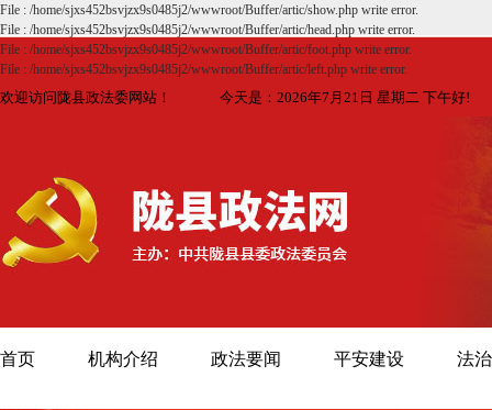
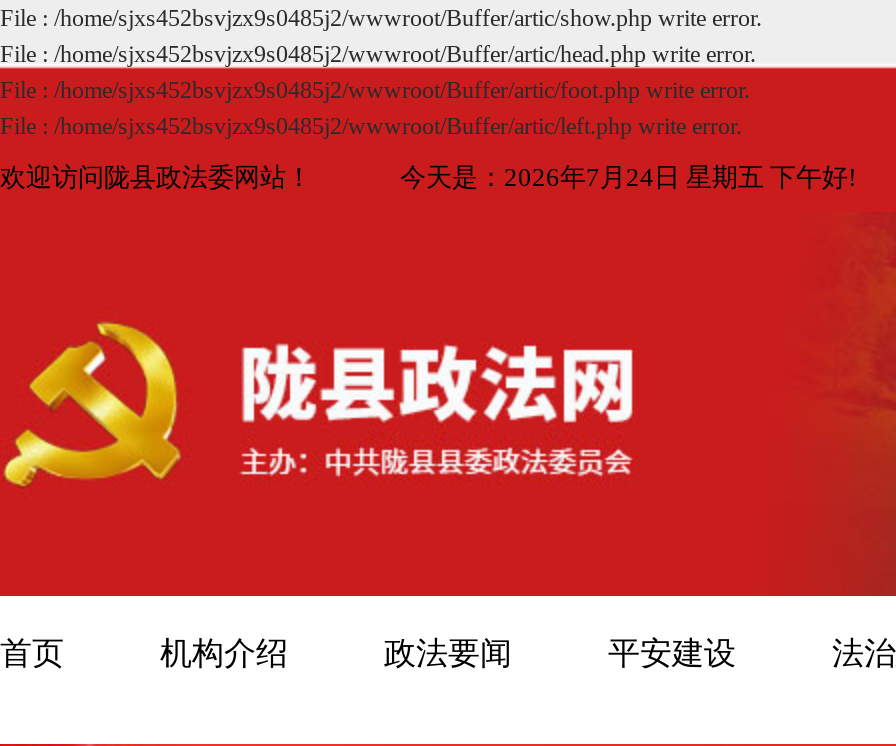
[220,89,470,106] 今天是：2026年7月21日 星期二 下午好! -> [400,162,856,192] 今天是：2026年7月24日 星期五 下午好!

